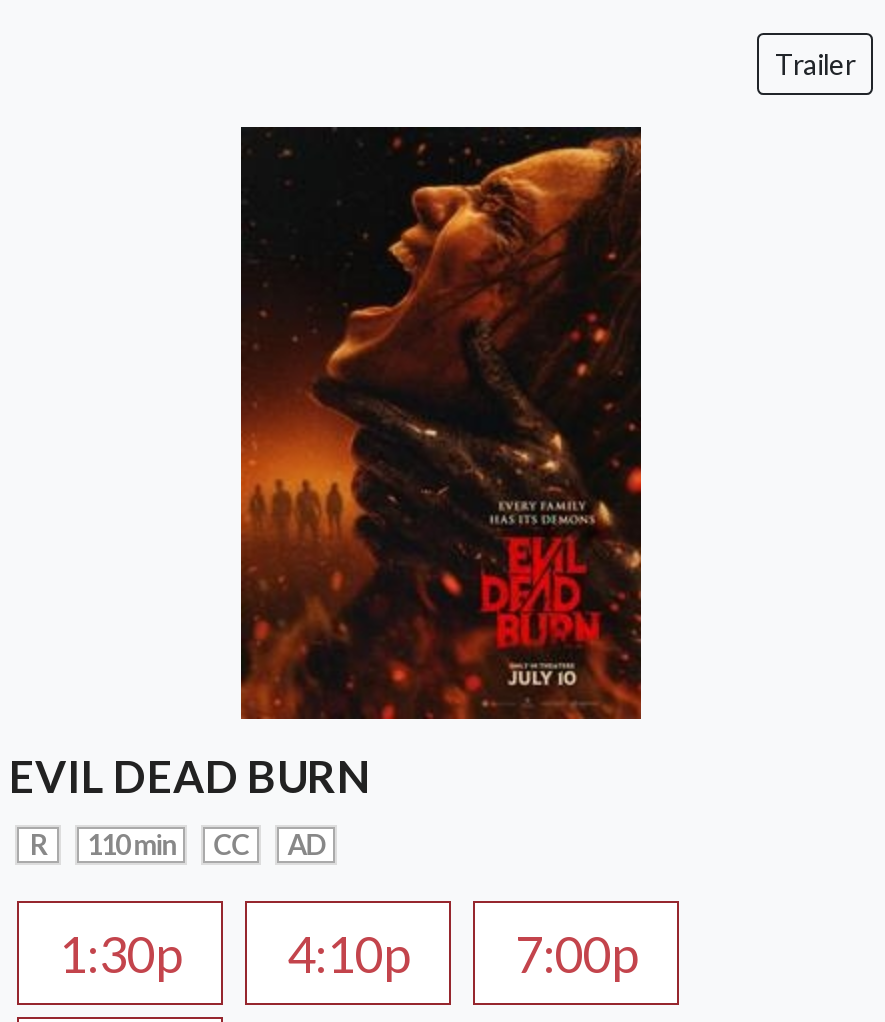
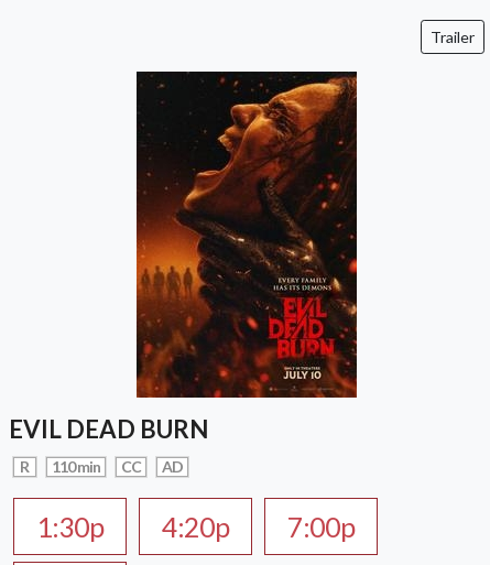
[59,923,637,983] 1:30p 4:10p 7:00p -> [36,510,355,543] 1:30p 4:20p 7:00p

